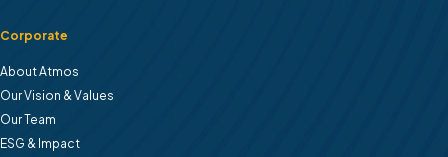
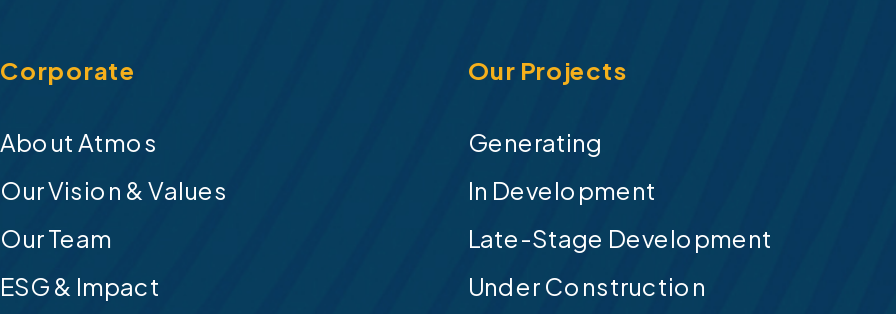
none -> [468,55,772,301] Our Projects | Generating | In Development | Late-Stage Development | Under Construction

